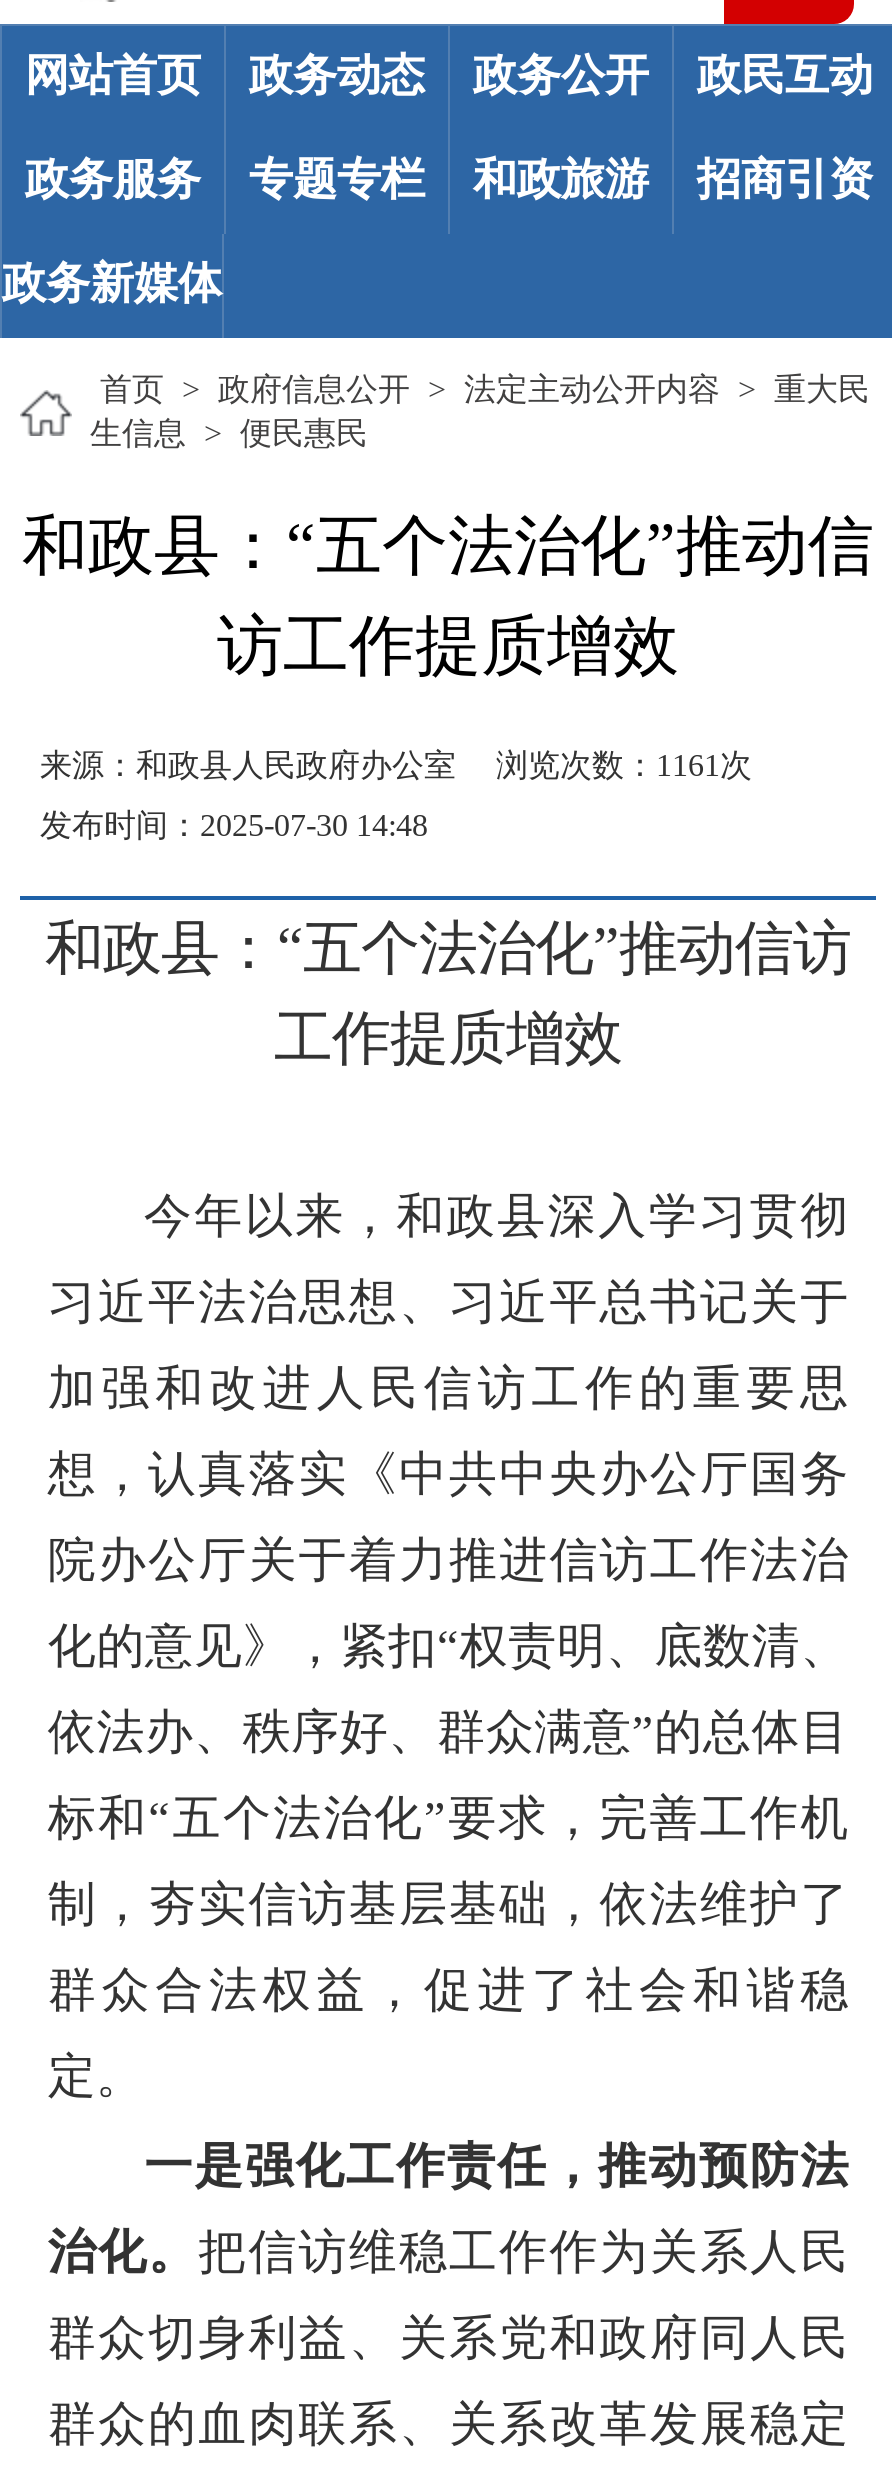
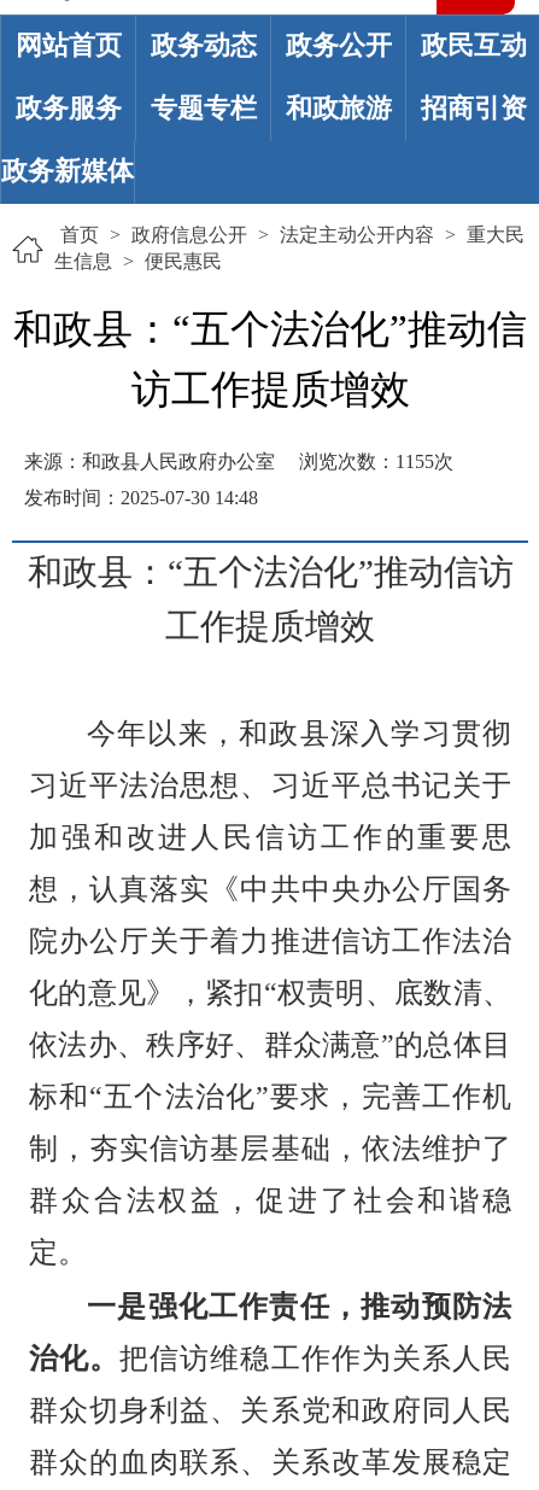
[40,748,752,782] 来源：和政县人民政府办公室 浏览次数：1161次 -> [24,451,453,472] 来源：和政县人民政府办公室 浏览次数：1155次

